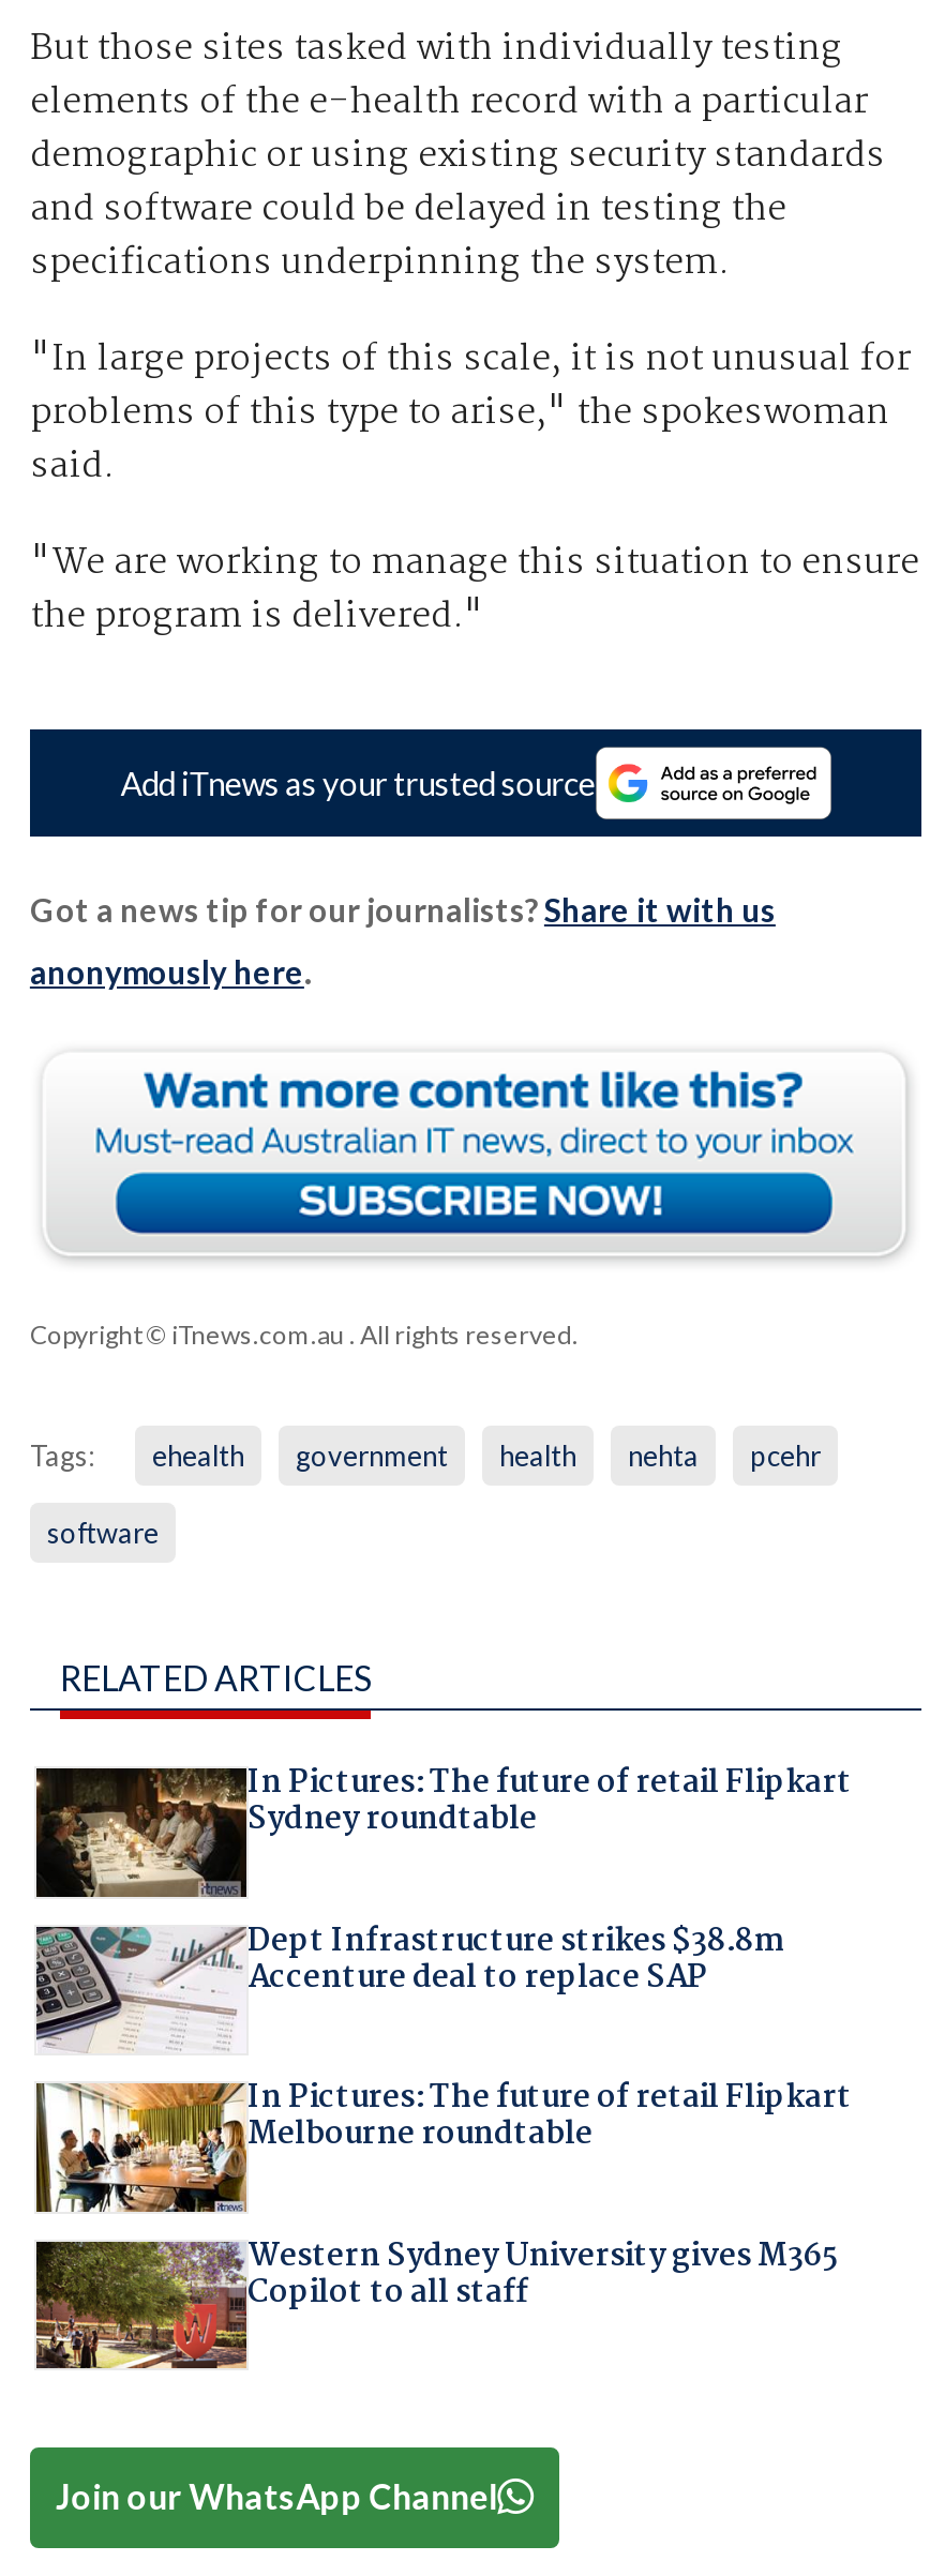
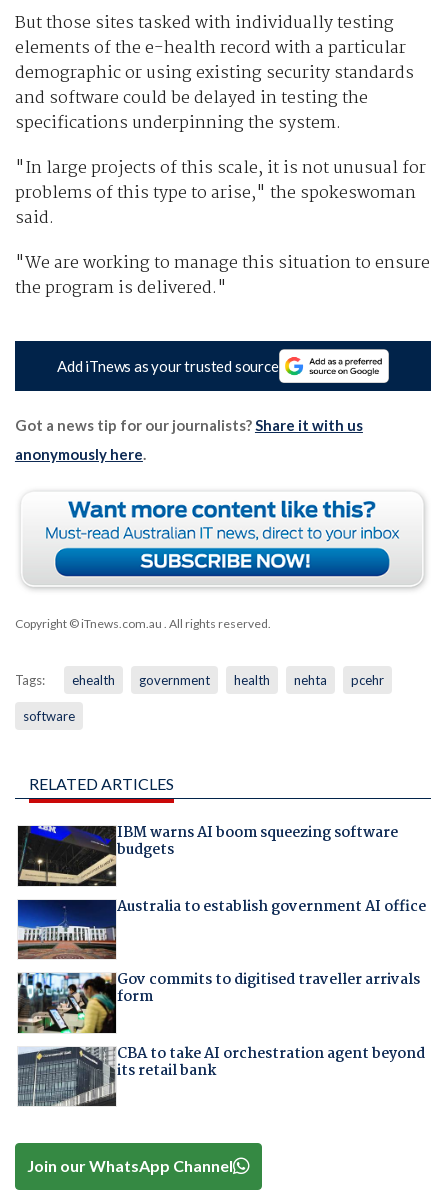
[34,1759,852,1899] [image] | In Pictures: The future of retail Flipkart | Sydney roundtable -> [18,821,397,887] [image] | IBM warns AI boom squeezing software | budgets
[34,1916,783,2053] [image] | Dept Infrastructure strikes $38.8m | Accenture deal to replace SAP -> [17,895,425,960] [image] | Australia to establish government AI office
[34,2073,852,2214] [image] | In Pictures: The future of retail Flipkart | Melbourne roundtable -> [18,968,419,1034] [image] | Gov commits to digitised traveller arrivals | form
[34,2230,839,2370] [image] | Western Sydney University gives M365 | Copilot to all staff -> [17,1042,424,1107] [image] | CBA to take AI orchestration agent beyond | its retail bank

